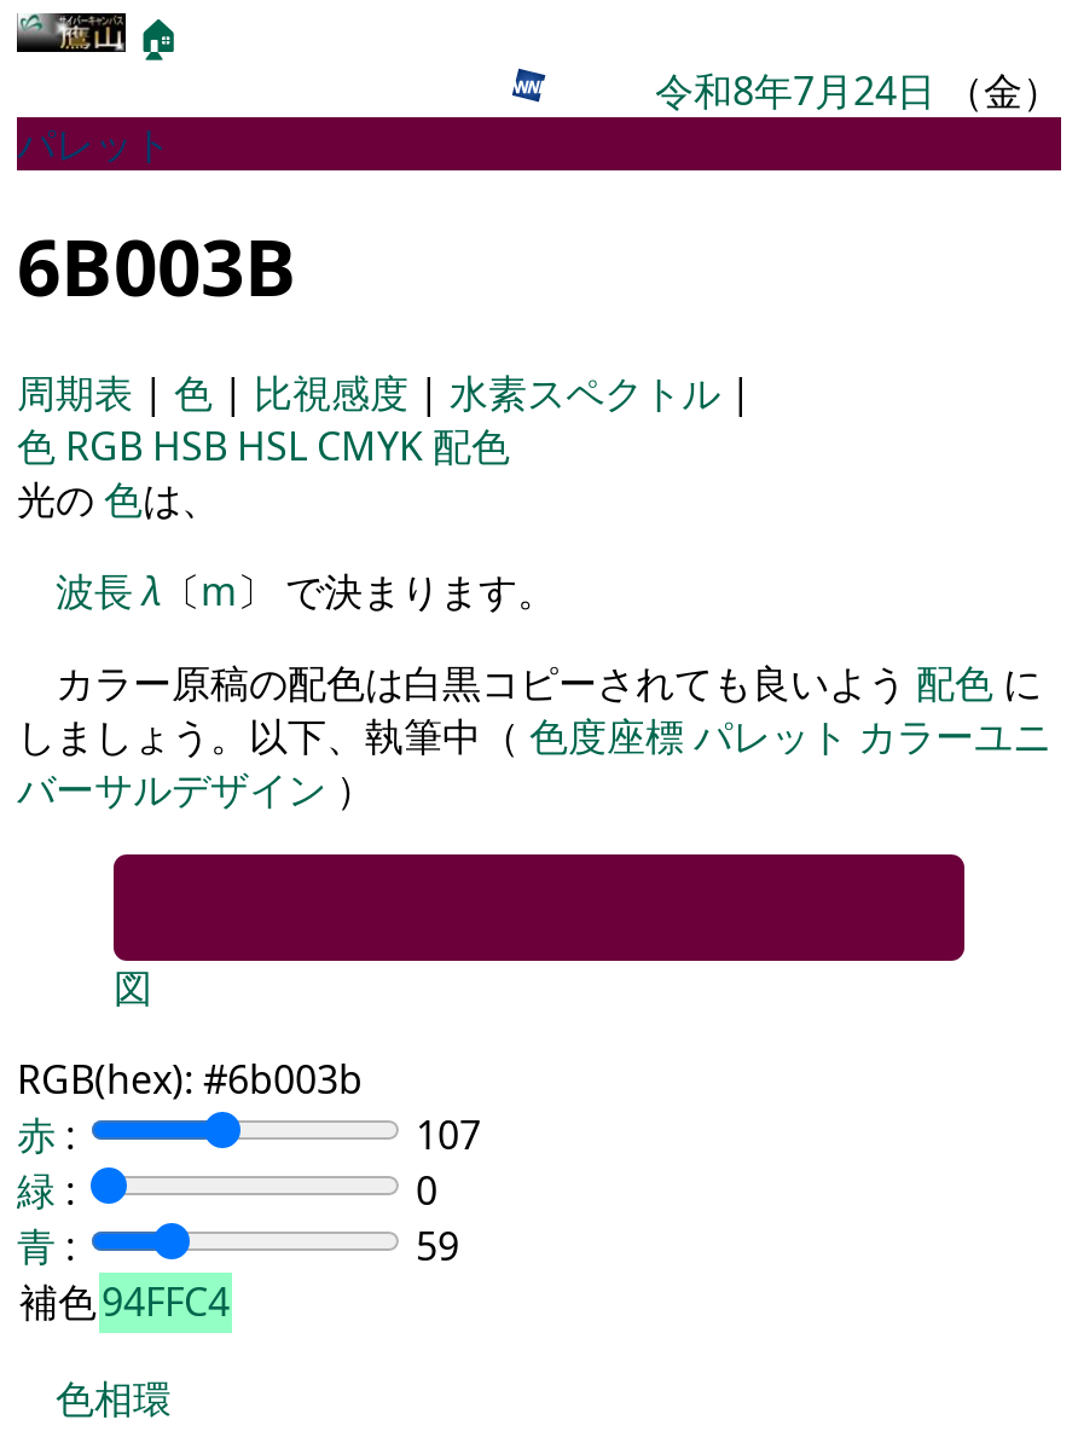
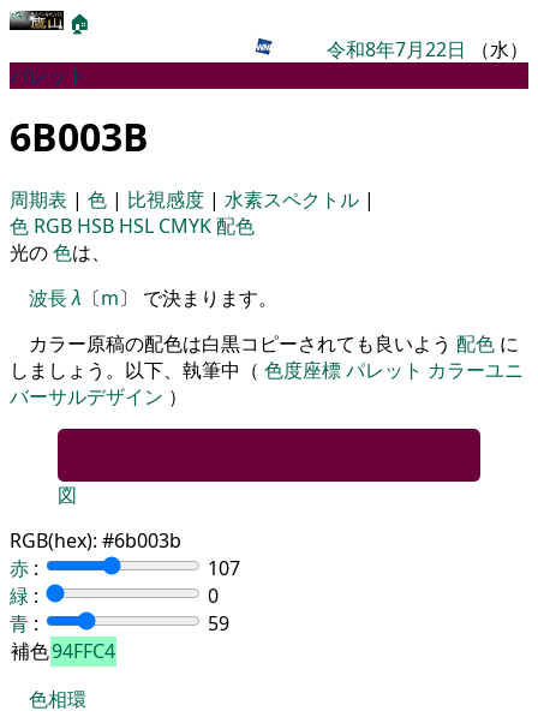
[655,64,1061,117] 令和8年7月24日（金） -> [327,36,528,62] 令和8年7月22日（水）

